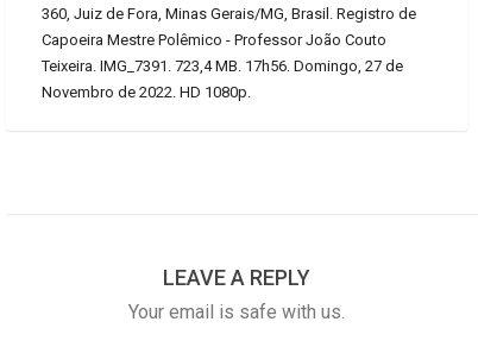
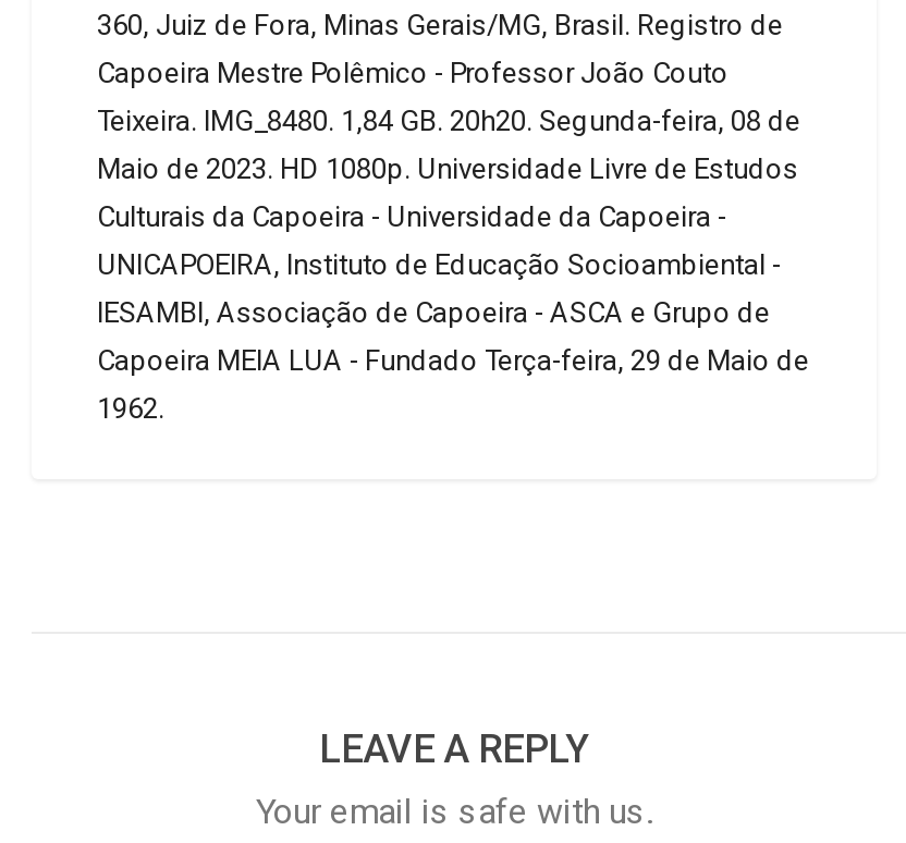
[42,57,403,101] Teixeira. IMG_7391. 723,4 MB. 17h56. Domingo, 27 de | Novembro de 2022. HD 1080p. -> [97,105,809,425] Teixeira. IMG_8480. 1,84 GB. 20h20. Segunda-feira, 08 de | Maio de 2023. HD 1080p. Universidade Livre de Estudos | Culturais da Capoeira - Universidade da Capoeira - | UNICAPOEIRA, Instituto de Educação Socioambiental - | IESAMBI, Associação de Capoeira - ASCA e Grupo de | Capoeira MEIA LUA - Fundado Terça-feira, 29 de Maio de | 1962.

